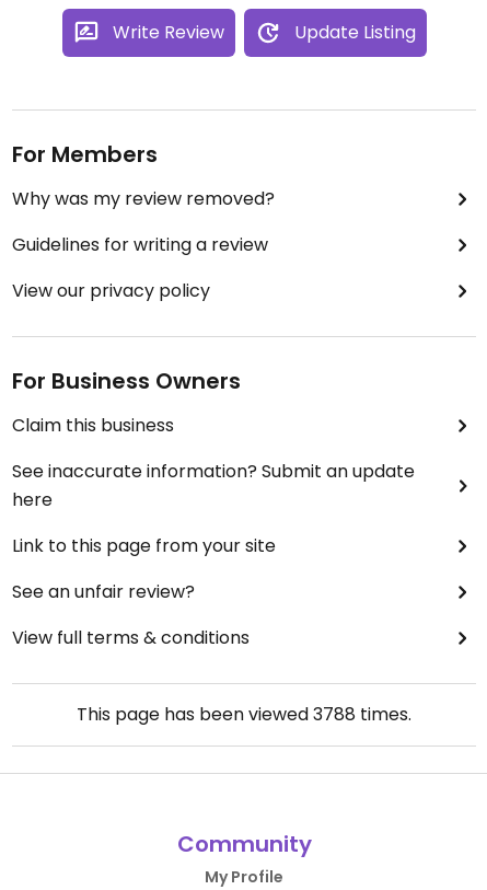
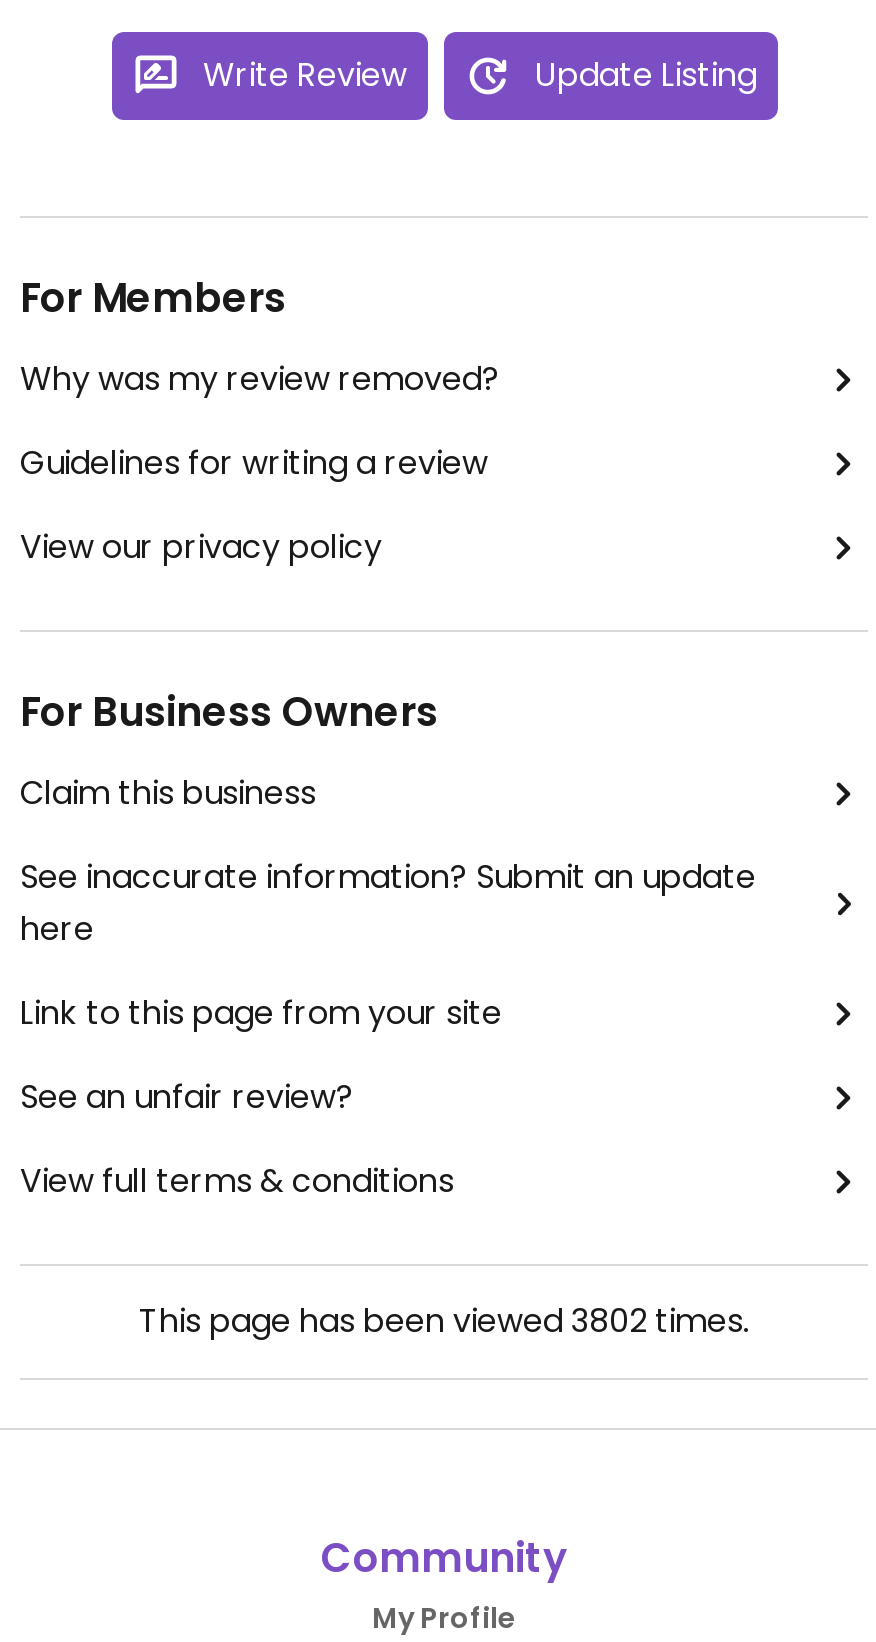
[77,701,411,726] This page has been viewed 3788 times. -> [139,1297,749,1343] This page has been viewed 3802 times.

